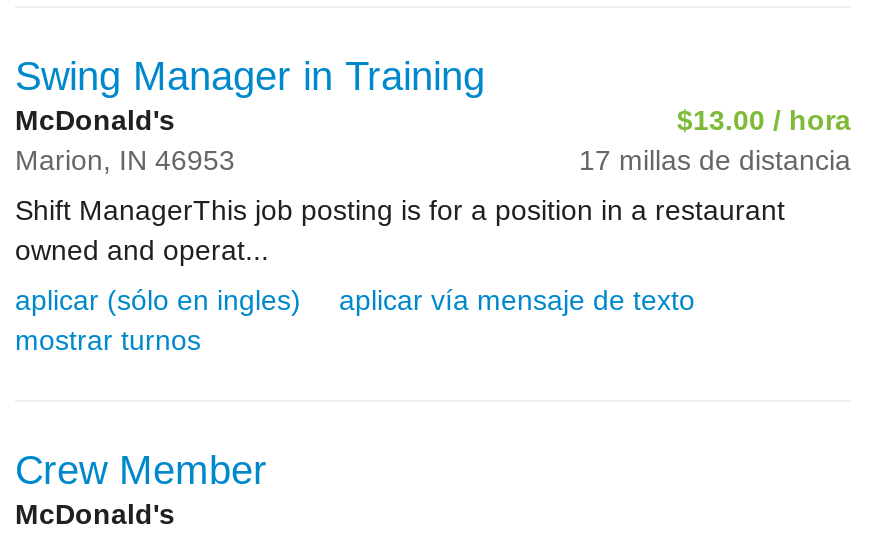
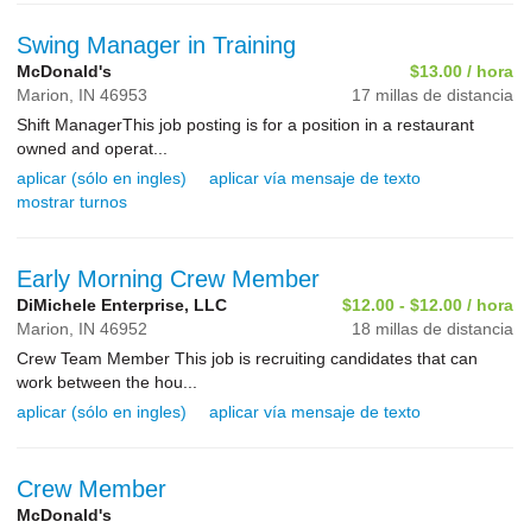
none -> [17,266,513,421] Early Morning Crew Member | DiMichele Enterprise, LLC | $12.00 - $12.00 / hora | Marion, IN 46952 | 18 millas de distancia | Crew Team Member This job is recruiting candidates that can | work between the hou... | aplicar (sólo en ingles) | aplicar vía mensaje de texto

